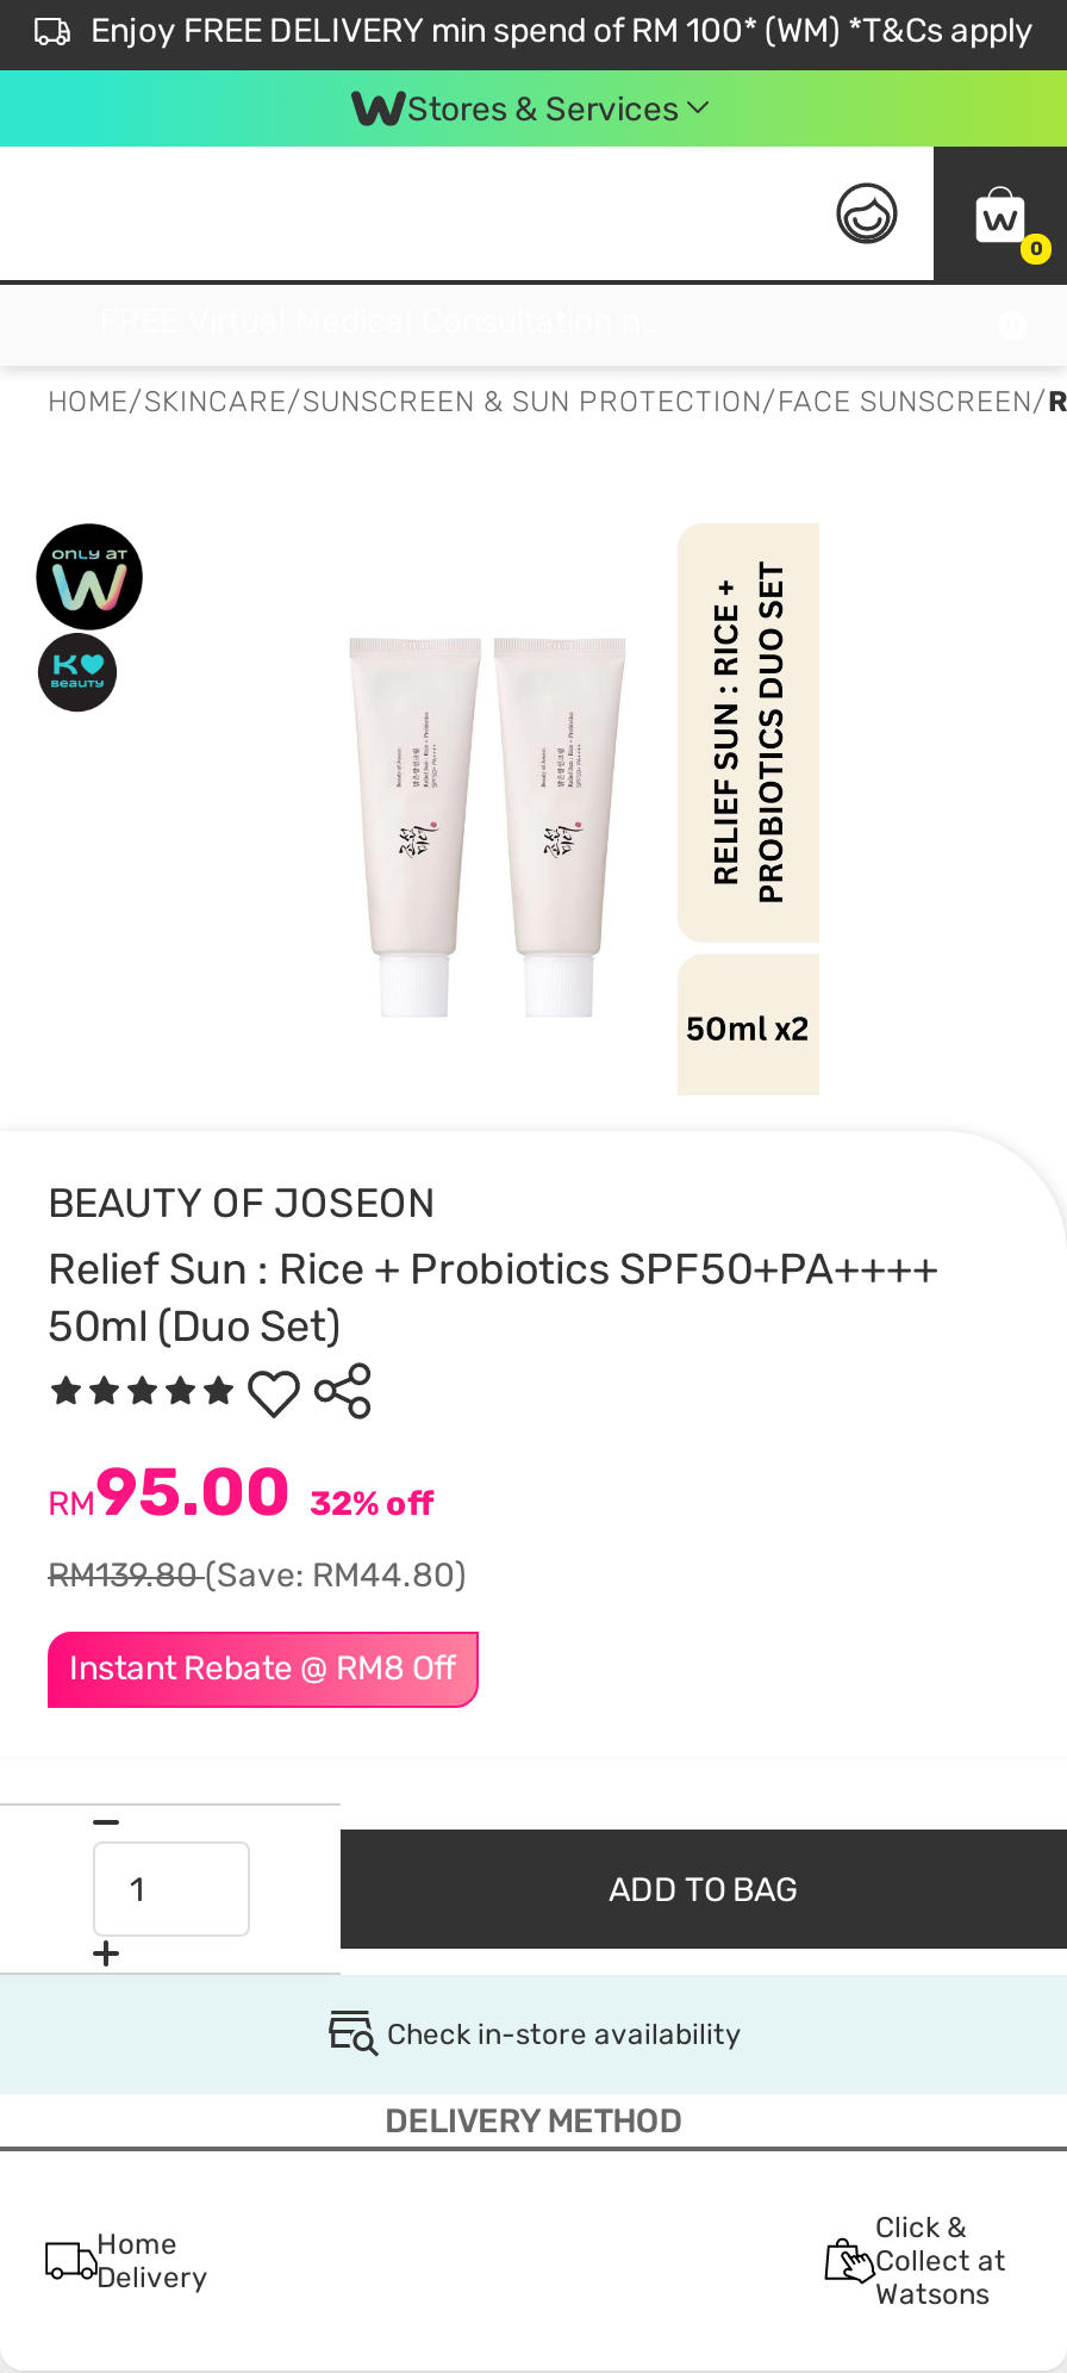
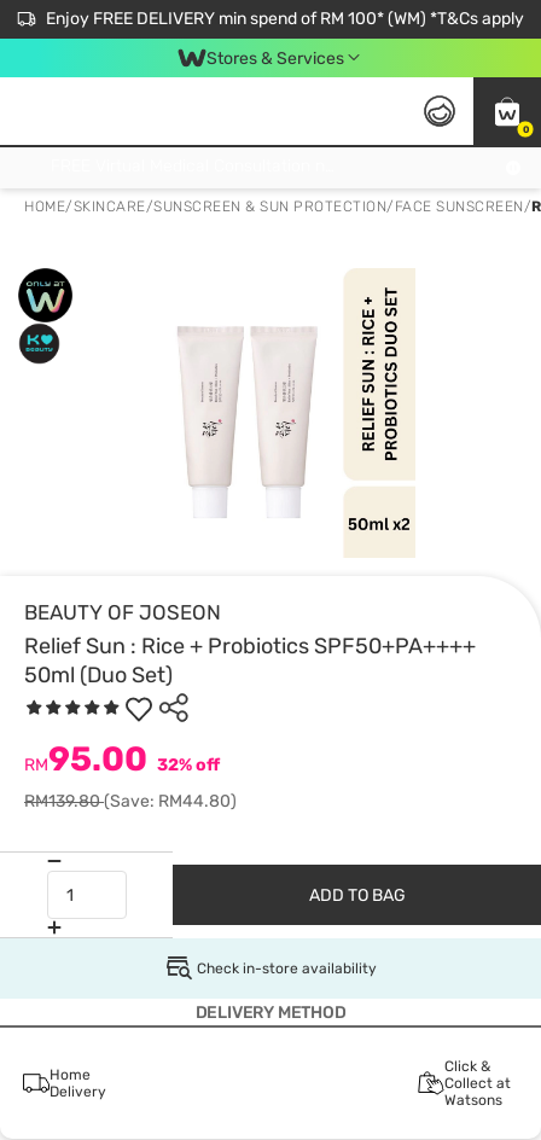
[69,1648,457,1689] Instant Rebate @ RM8 Off -> none

